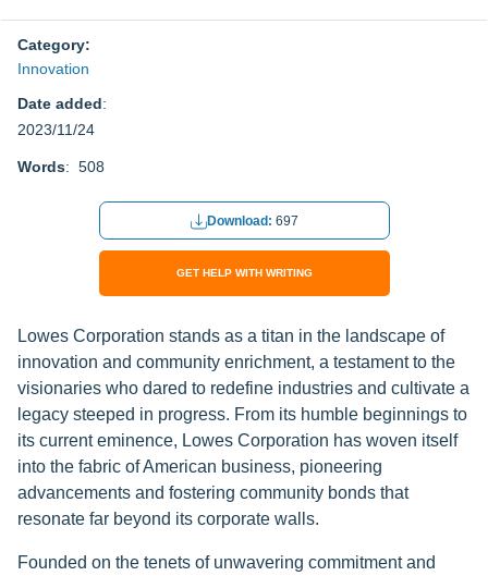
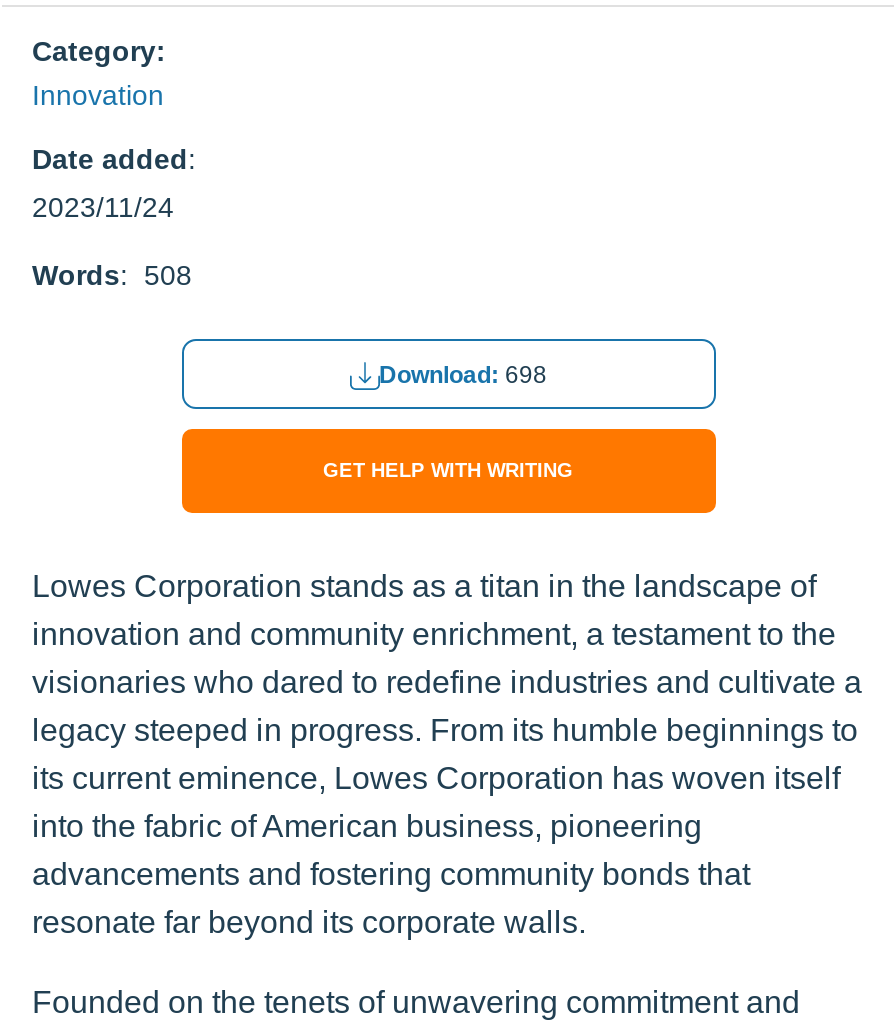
[206,214,298,229] Download: 697 -> [379,362,547,390] Download: 698

